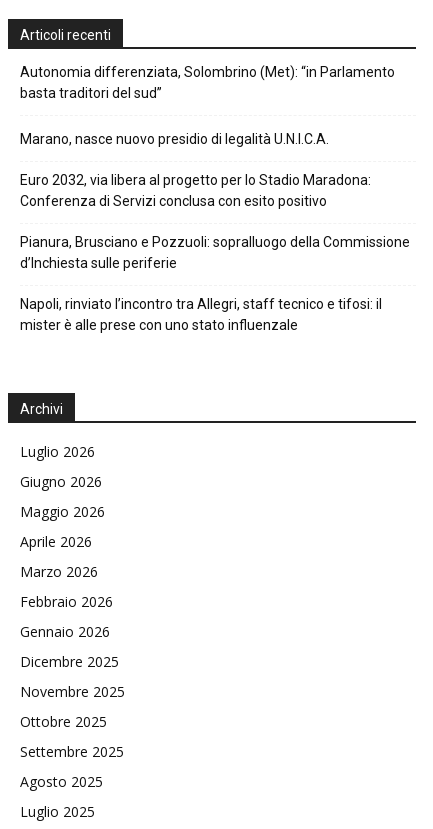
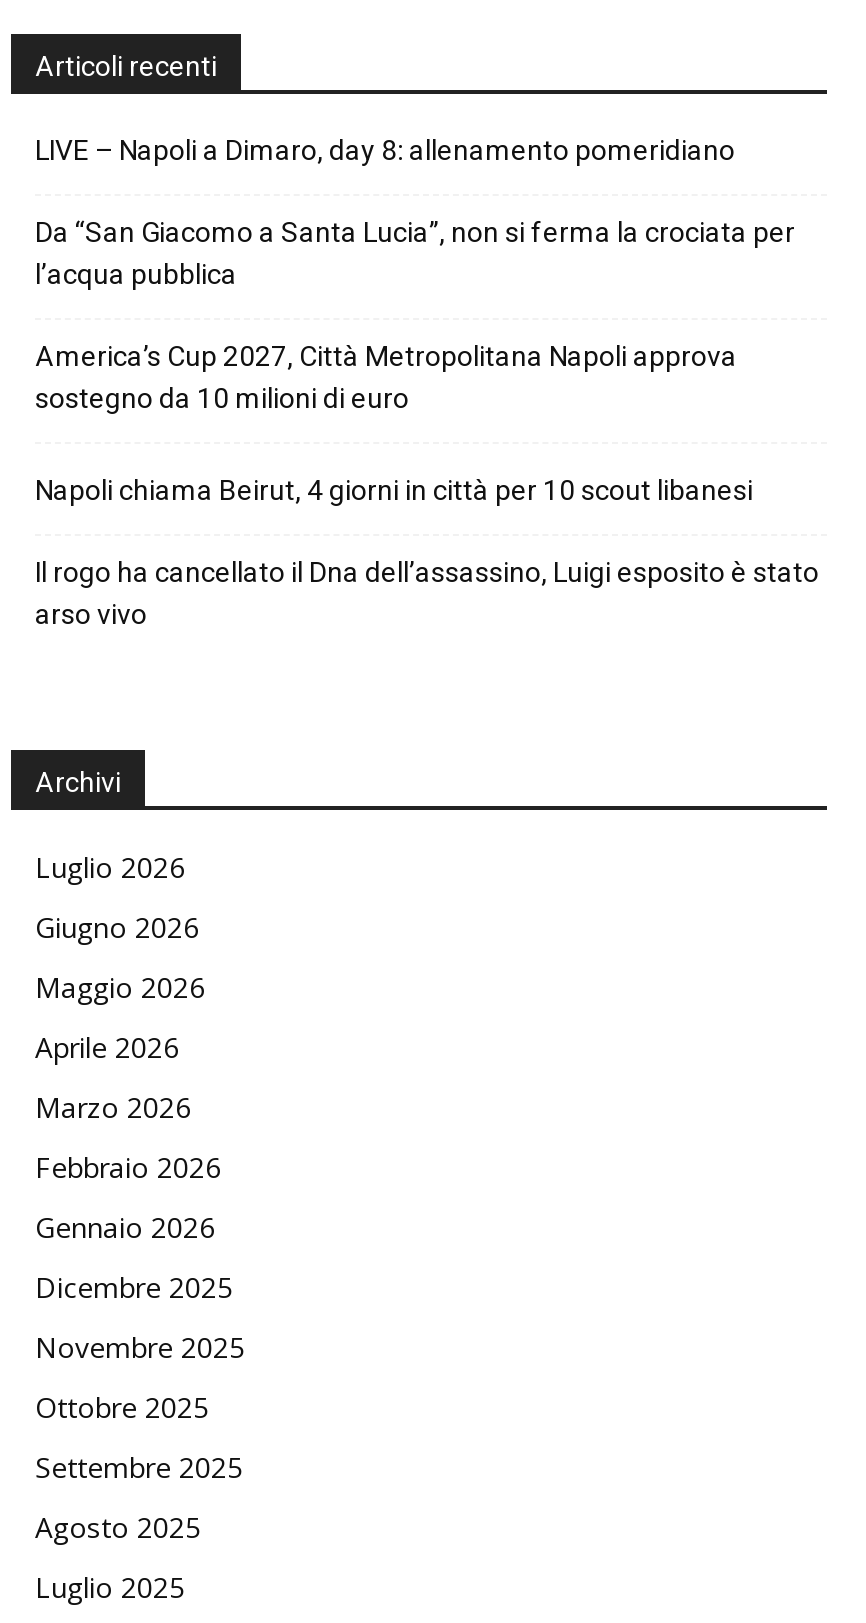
[20,63,395,100] Autonomia differenziata, Solombrino (Met): “in Parlamento | basta traditori del sud” -> [35,134,735,166] LIVE – Napoli a Dimaro, day 8: allenamento pomeridiano
[20,130,329,146] Marano, nasce nuovo presidio di legalità U.N.I.C.A. -> [35,216,795,290] Da “San Giacomo a Santa Lucia”, non si ferma la crociata per | l’acqua pubblica
[20,171,371,208] Euro 2032, via libera al progetto per lo Stadio Maradona: | Conferenza di Servizi conclusa con esito positivo -> [35,340,737,414] America’s Cup 2027, Città Metropolitana Napoli approva | sostegno da 10 milioni di euro
[20,233,410,270] Pianura, Brusciano e Pozzuoli: sopralluogo della Commissione | d’Inchiesta sulle periferie -> [35,474,753,506] Napoli chiama Beirut, 4 giorni in città per 10 scout libanesi
[20,295,382,332] Napoli, rinviato l’incontro tra Allegri, staff tecnico e tifosi: il | mister è alle prese con uno stato influenzale -> [35,556,819,630] Il rogo ha cancellato il Dna dell’assassino, Luigi esposito è stato | arso vivo

